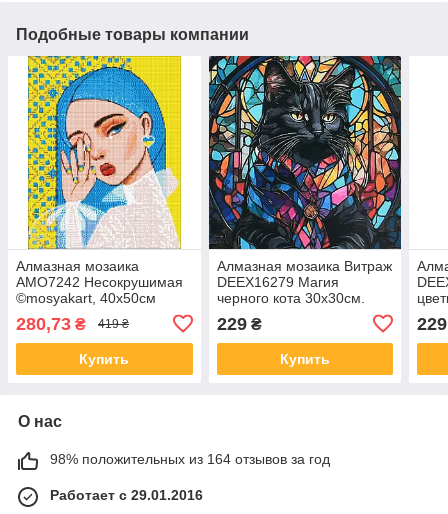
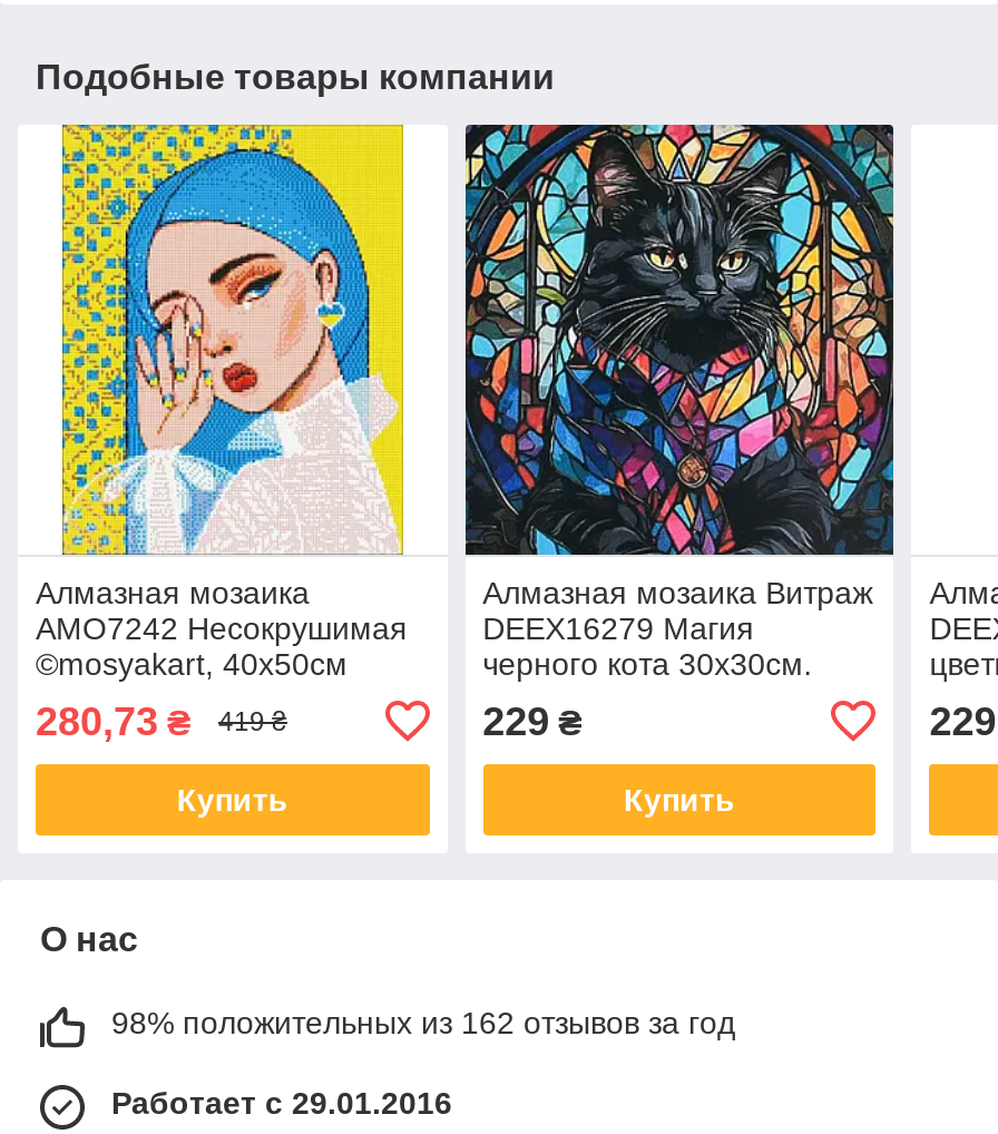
[50,451,330,467] 98% положительных из 164 отзывов за год -> [111,1004,735,1040] 98% положительных из 162 отзывов за год

